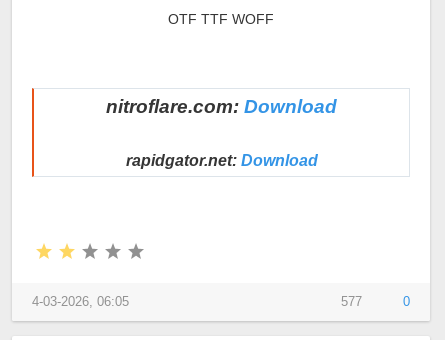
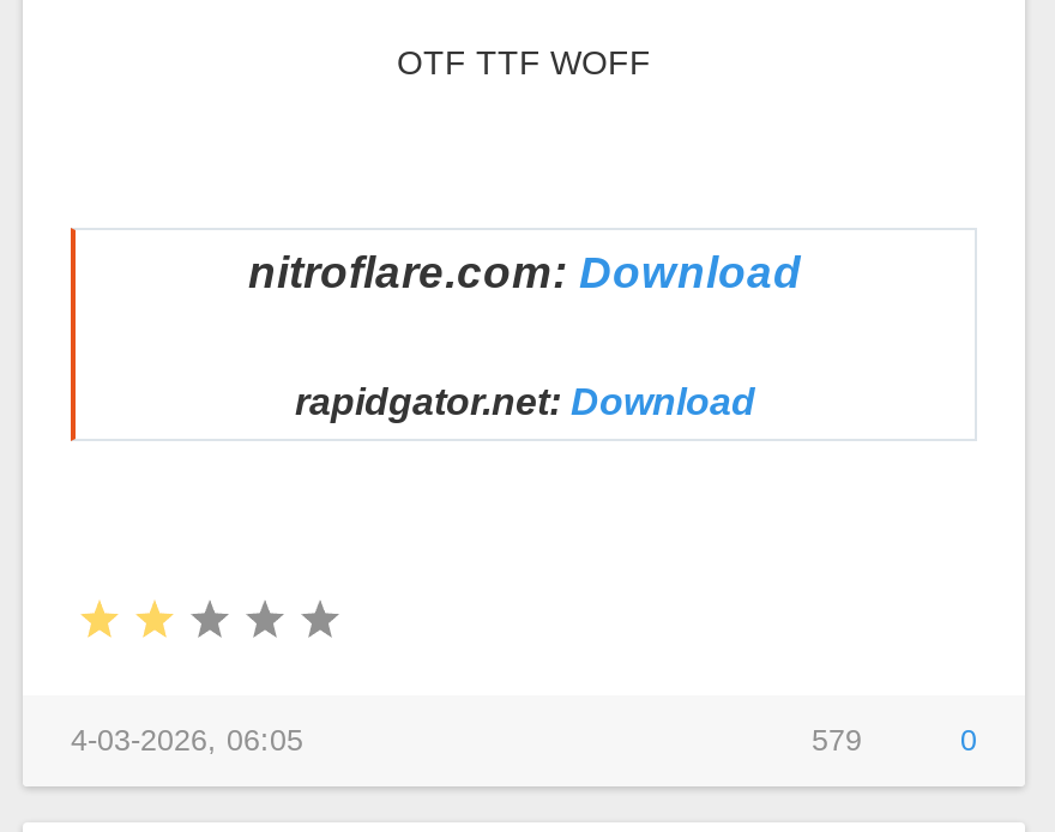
[337,295,362,309] 577 -> [802,724,862,757] 579

